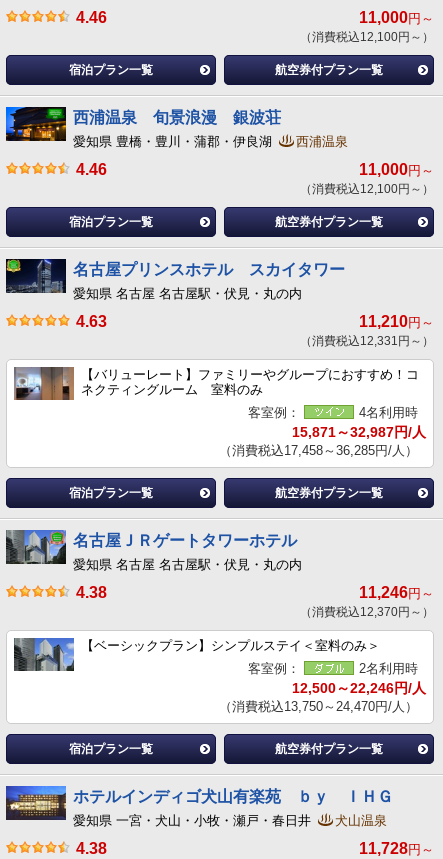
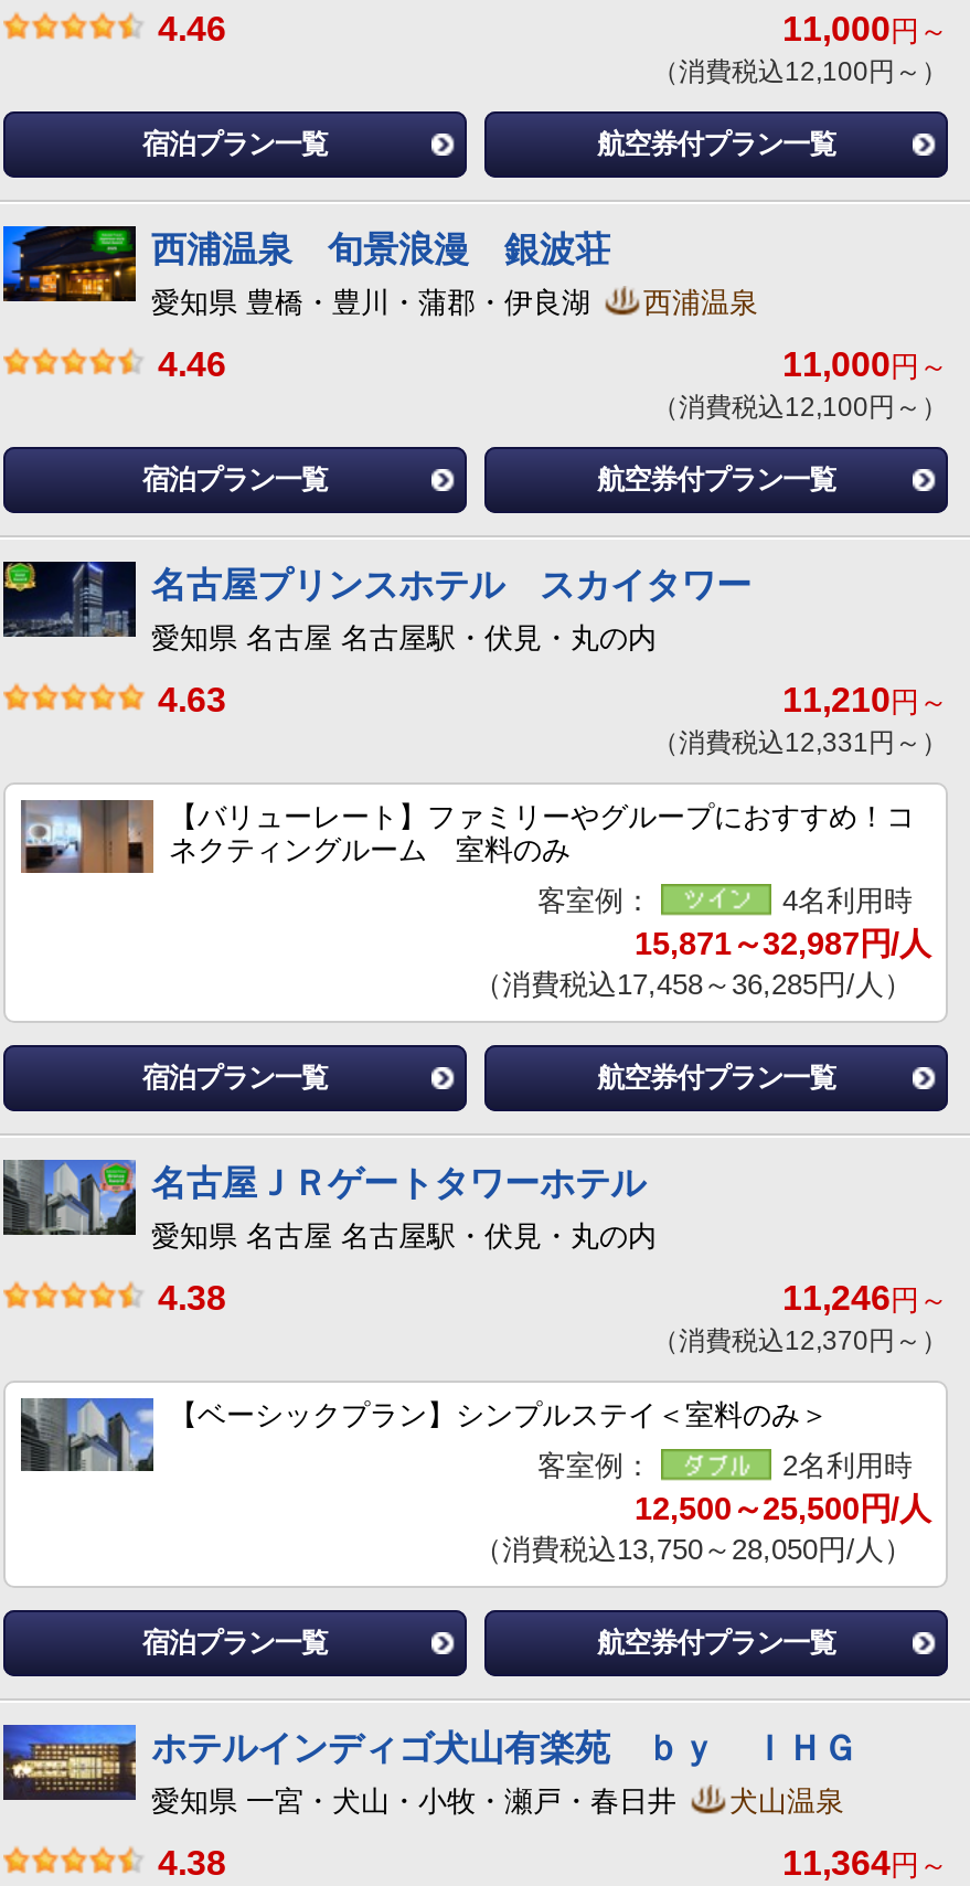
[292,680,426,696] 12,500～22,246円/人 -> [635,1490,930,1526] 12,500～25,500円/人
[219,699,418,714] （消費税込13,750～24,470円/人） -> [473,1532,913,1565] （消費税込13,750～28,050円/人）
[359,840,434,857] 11,728円～ -> [782,1843,948,1881] 11,364円～

